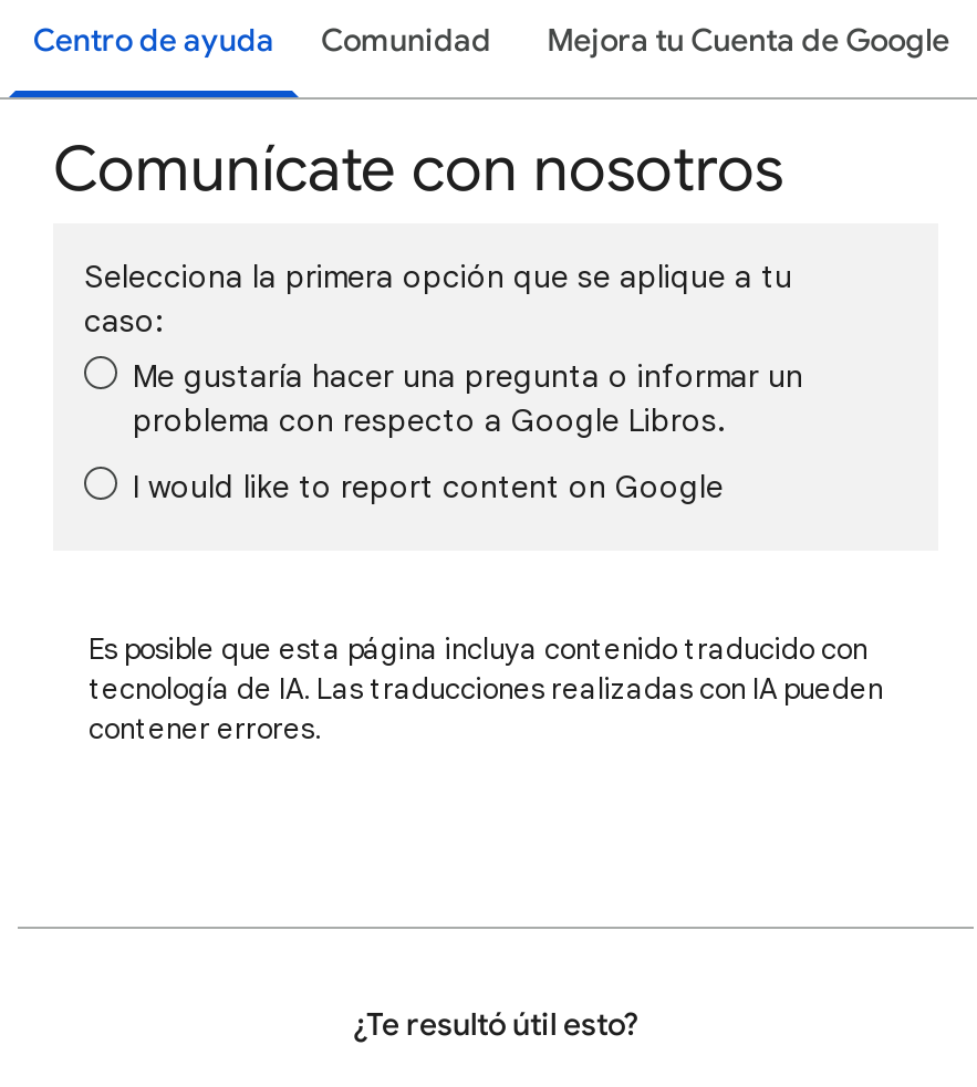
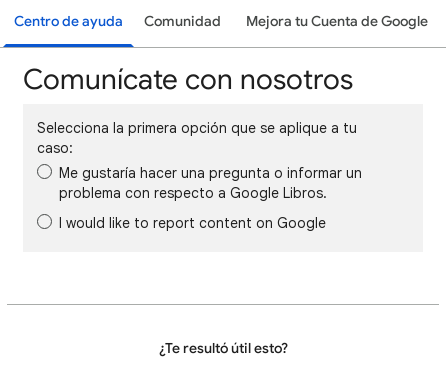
[89,630,883,748] Es posible que esta página incluya contenido traducido con | tecnología de IA. Las traducciones realizadas con IA pueden | contener errores. -> none

